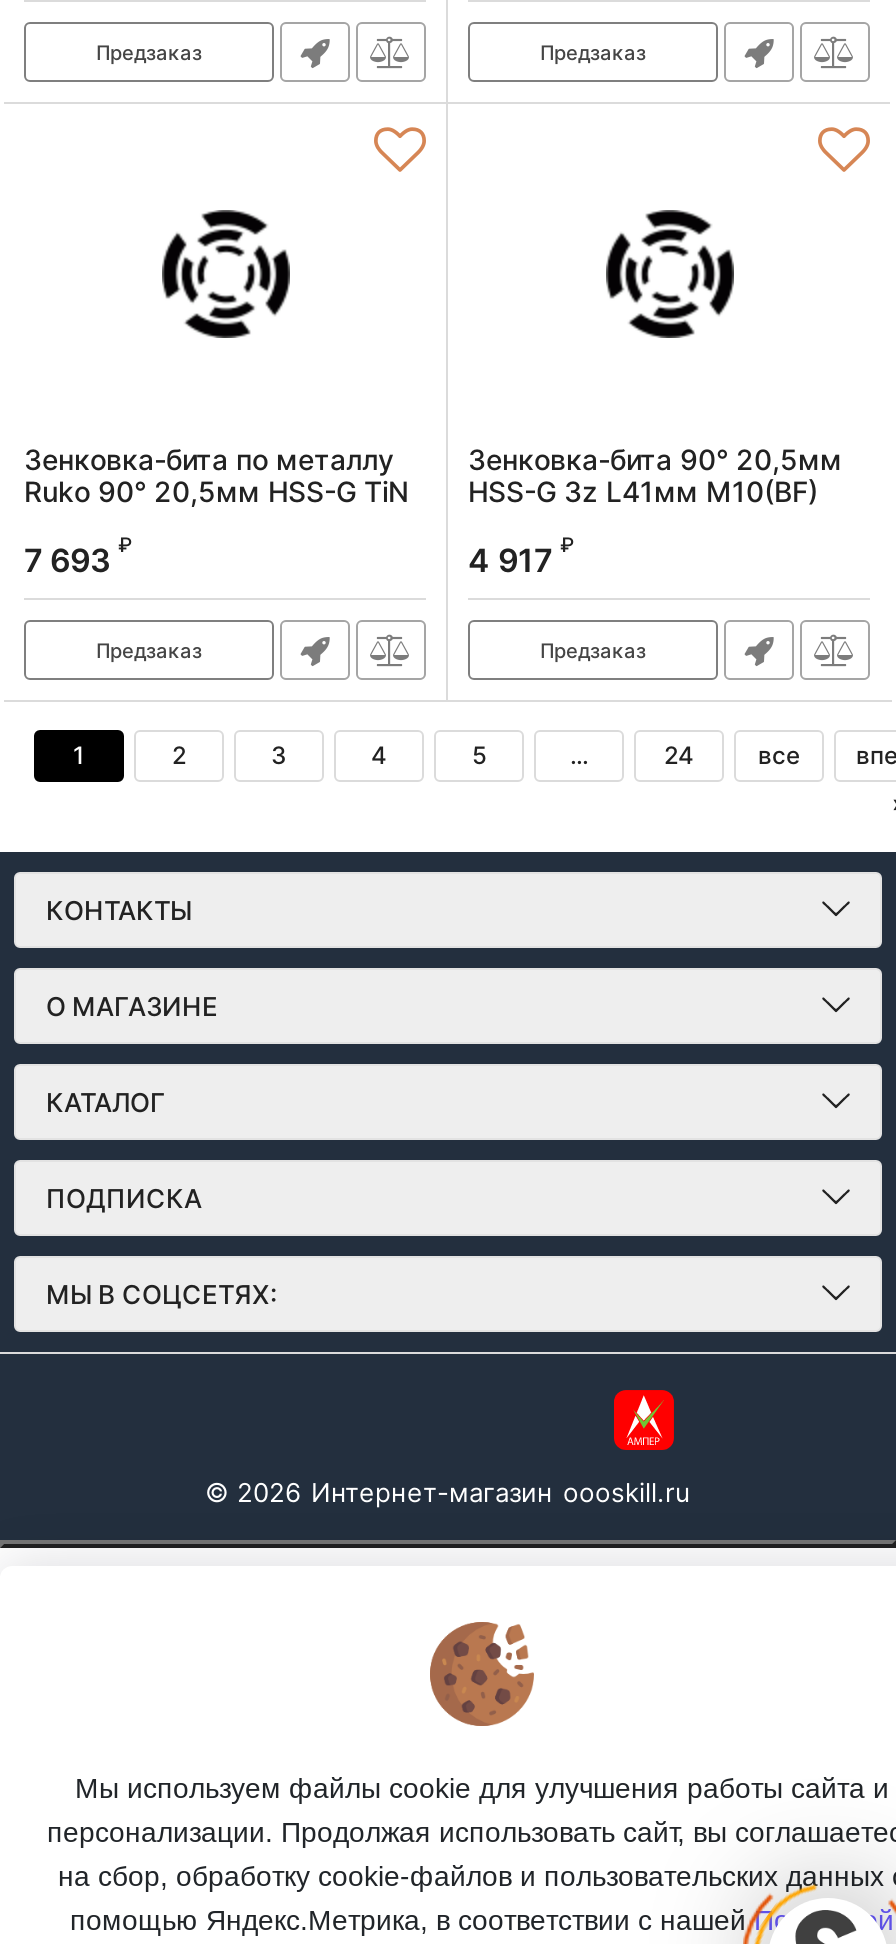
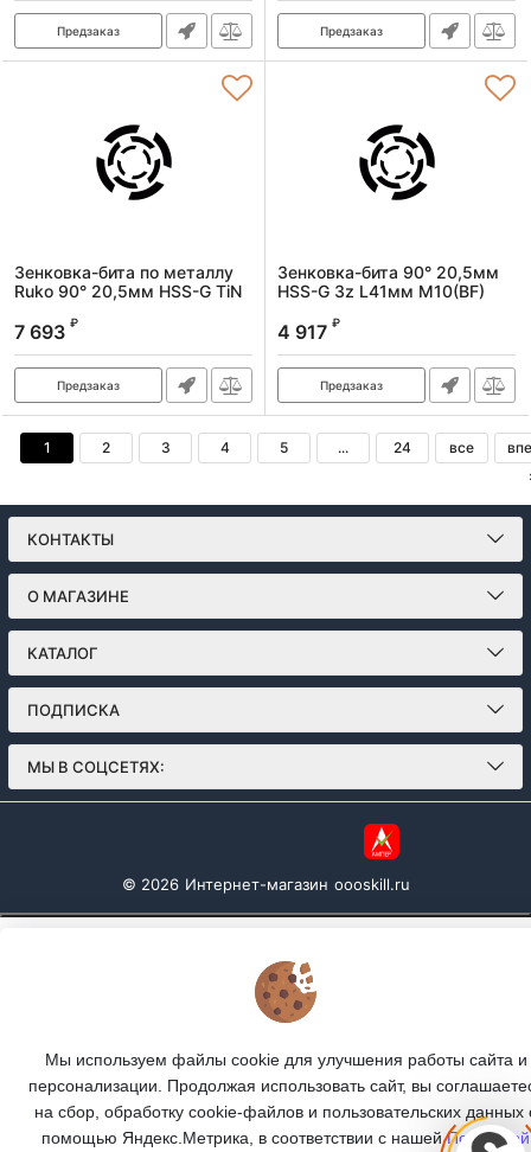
[162,210,290,338] [image] -> [97,126,171,199] [image]
[606,210,734,338] [image] -> [360,126,434,199] [image]

